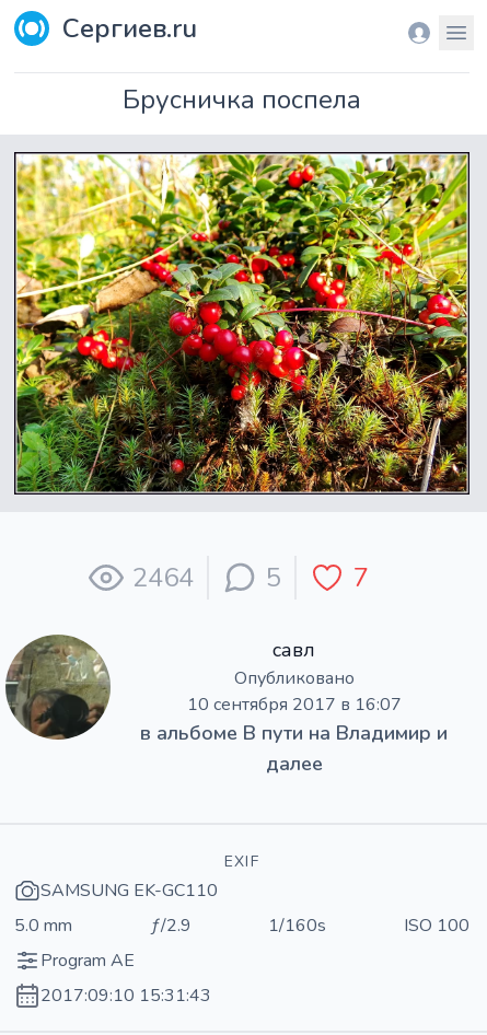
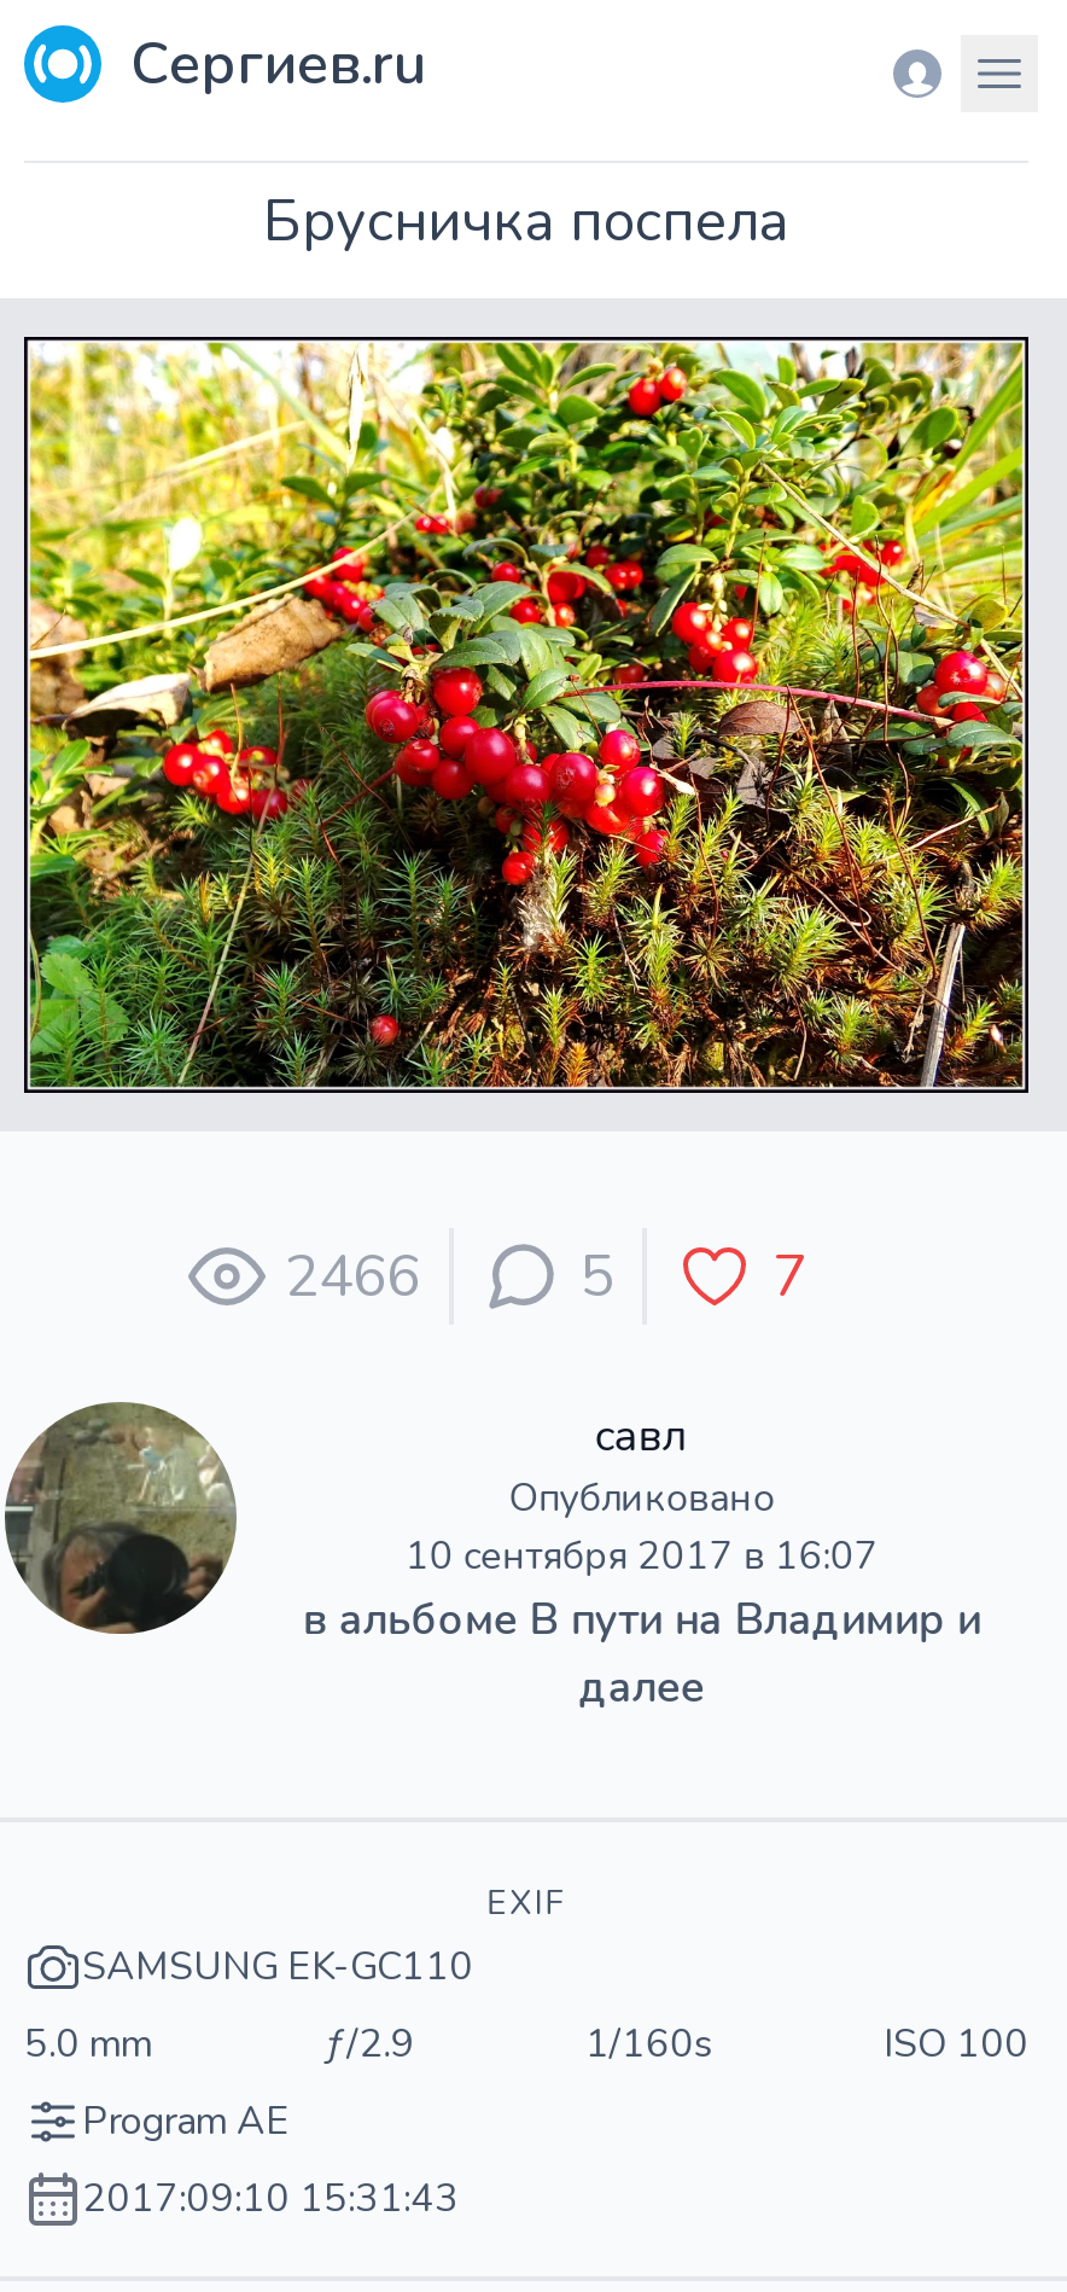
[132,560,194,595] 2464 -> [285,1238,420,1315] 2466

